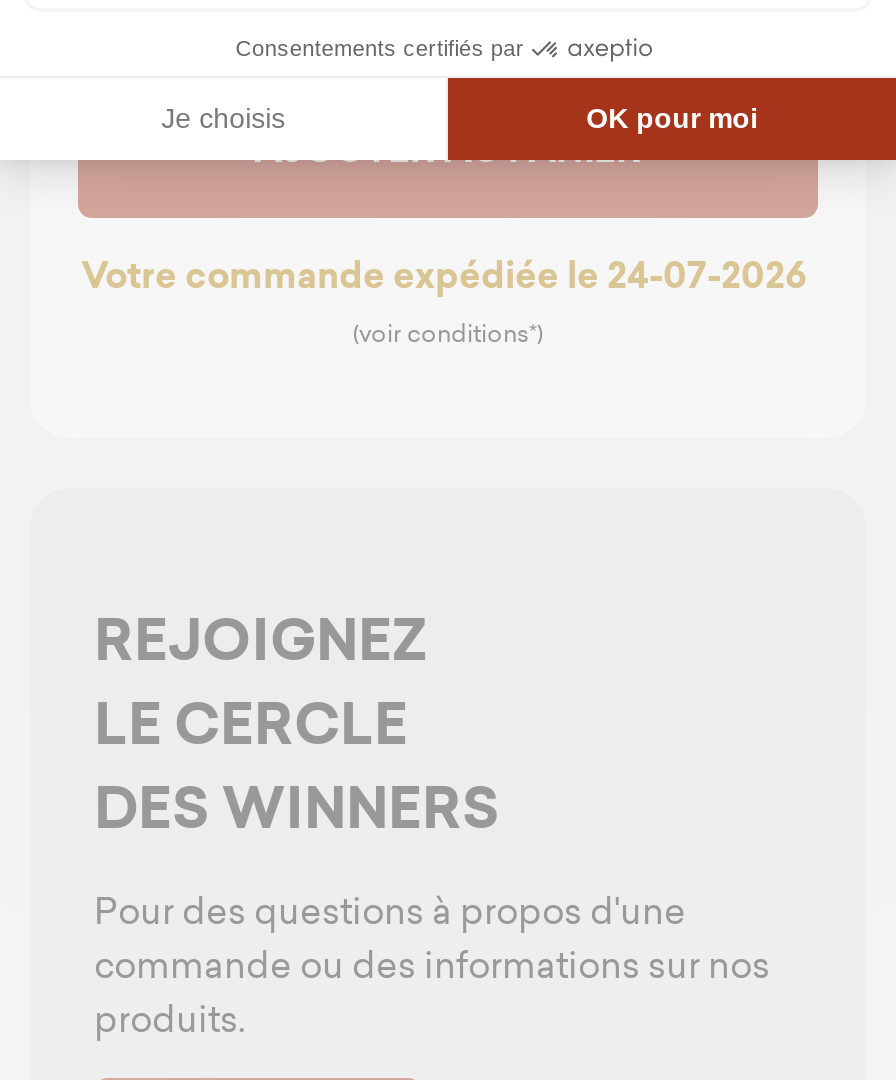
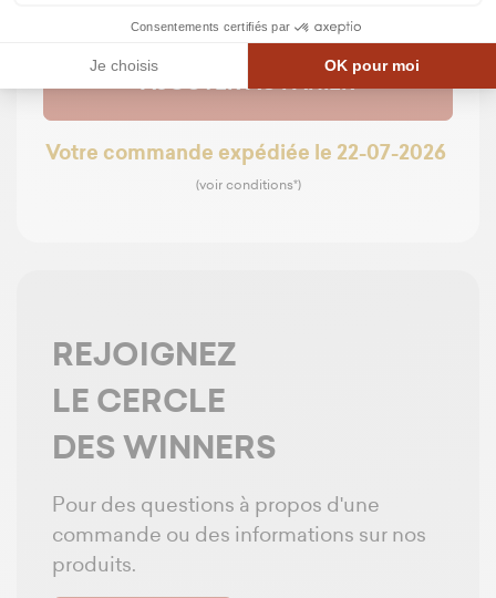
[81,249,815,301] Votre commande expédiée le 24-07-2026 -> [45,138,451,167] Votre commande expédiée le 22-07-2026

